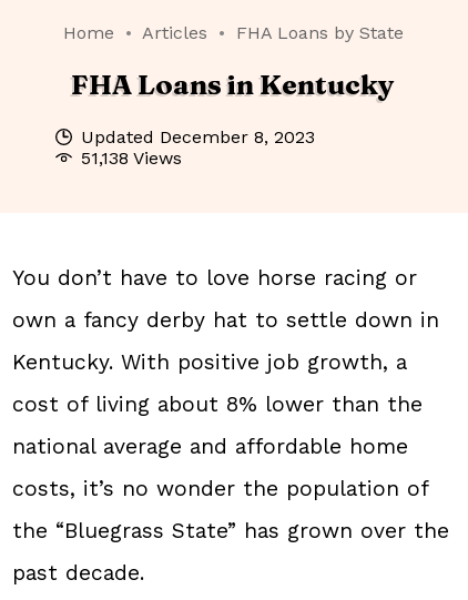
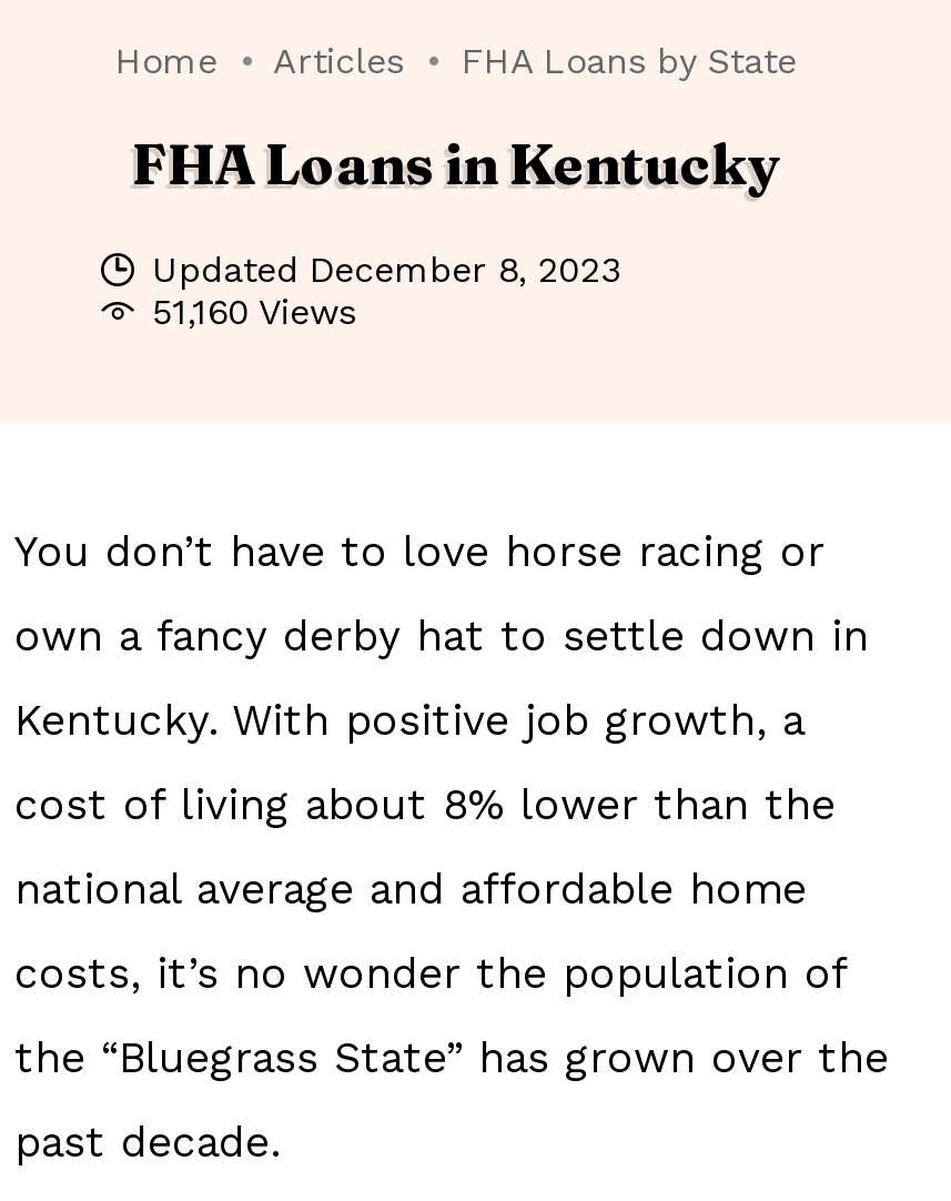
[81,148,182,169] 51,138 Views -> [152,291,356,333] 51,160 Views

